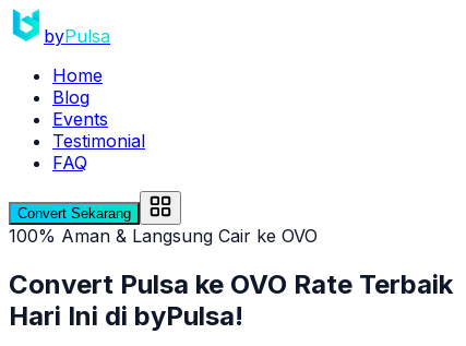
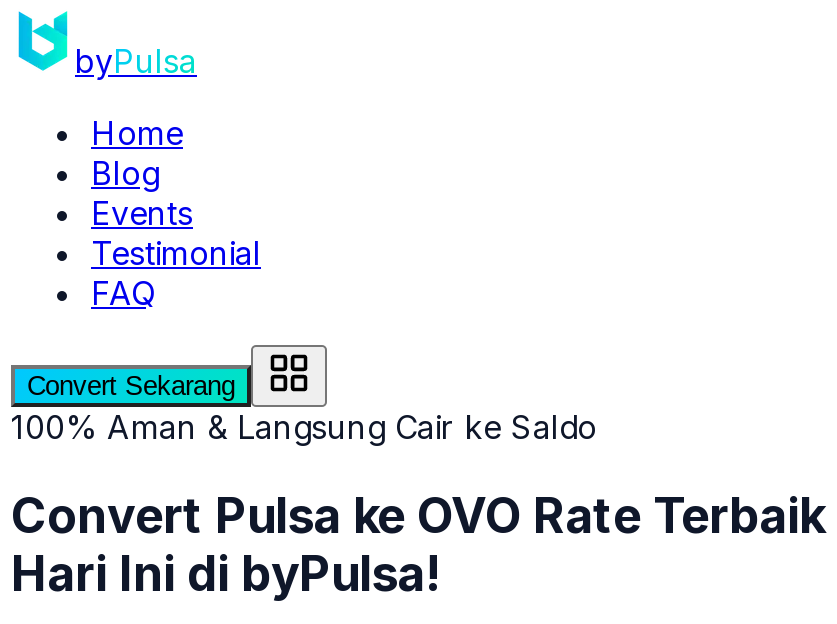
[9,225,318,247] 100% Aman & Langsung Cair ke OVO -> [11,407,597,447] 100% Aman & Langsung Cair ke Saldo

